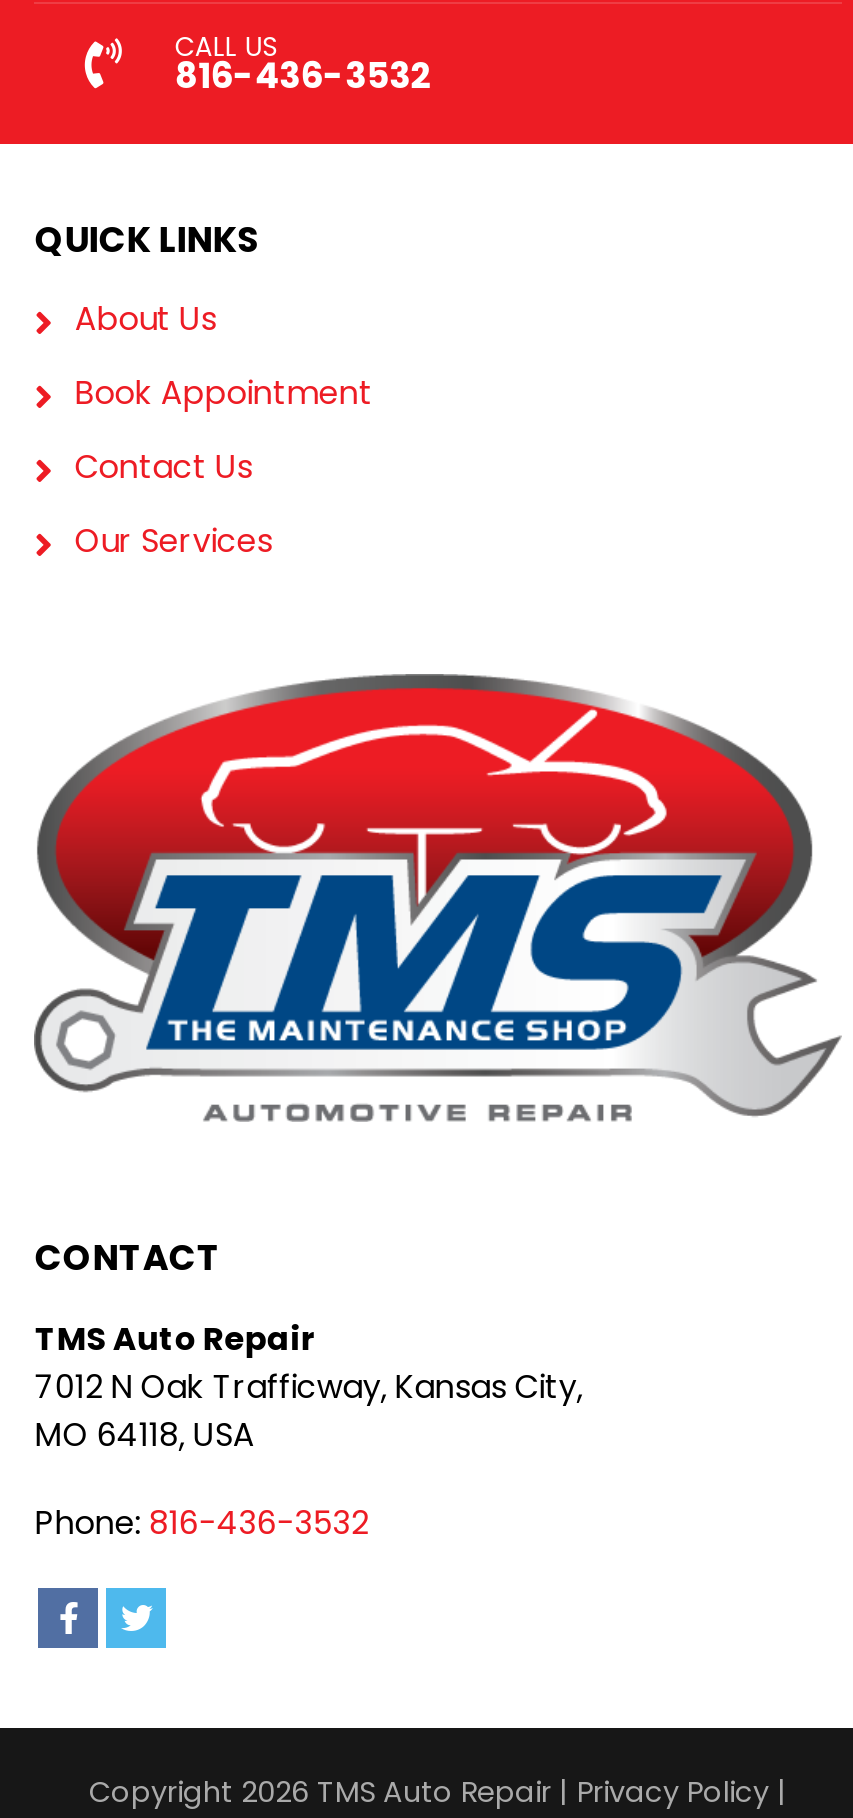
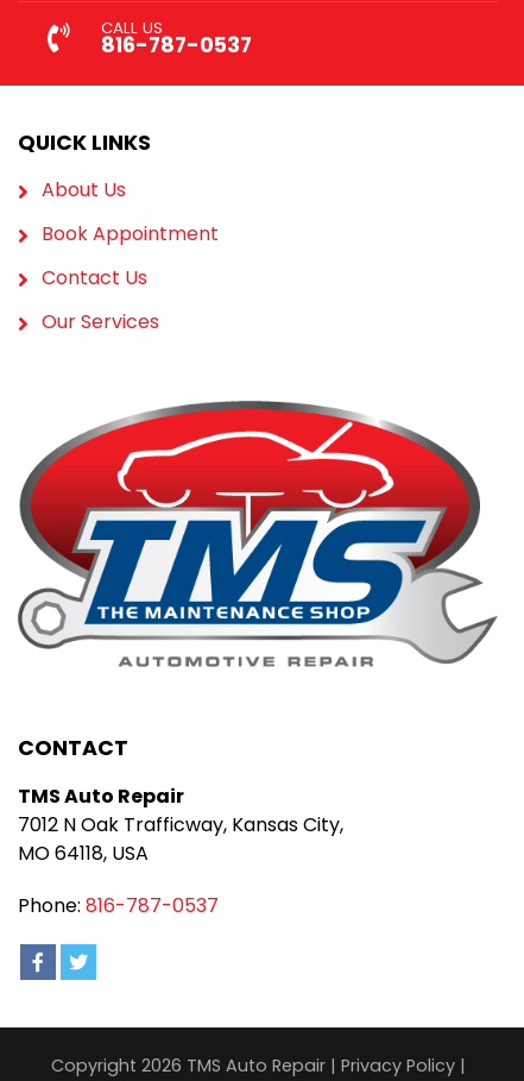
[175,51,433,99] 816-436-3532 -> [101,30,252,59] 816-787-0537
[35,1501,369,1547] Phone: 816-436-3532 -> [18,892,219,920] Phone: 816-787-0537

